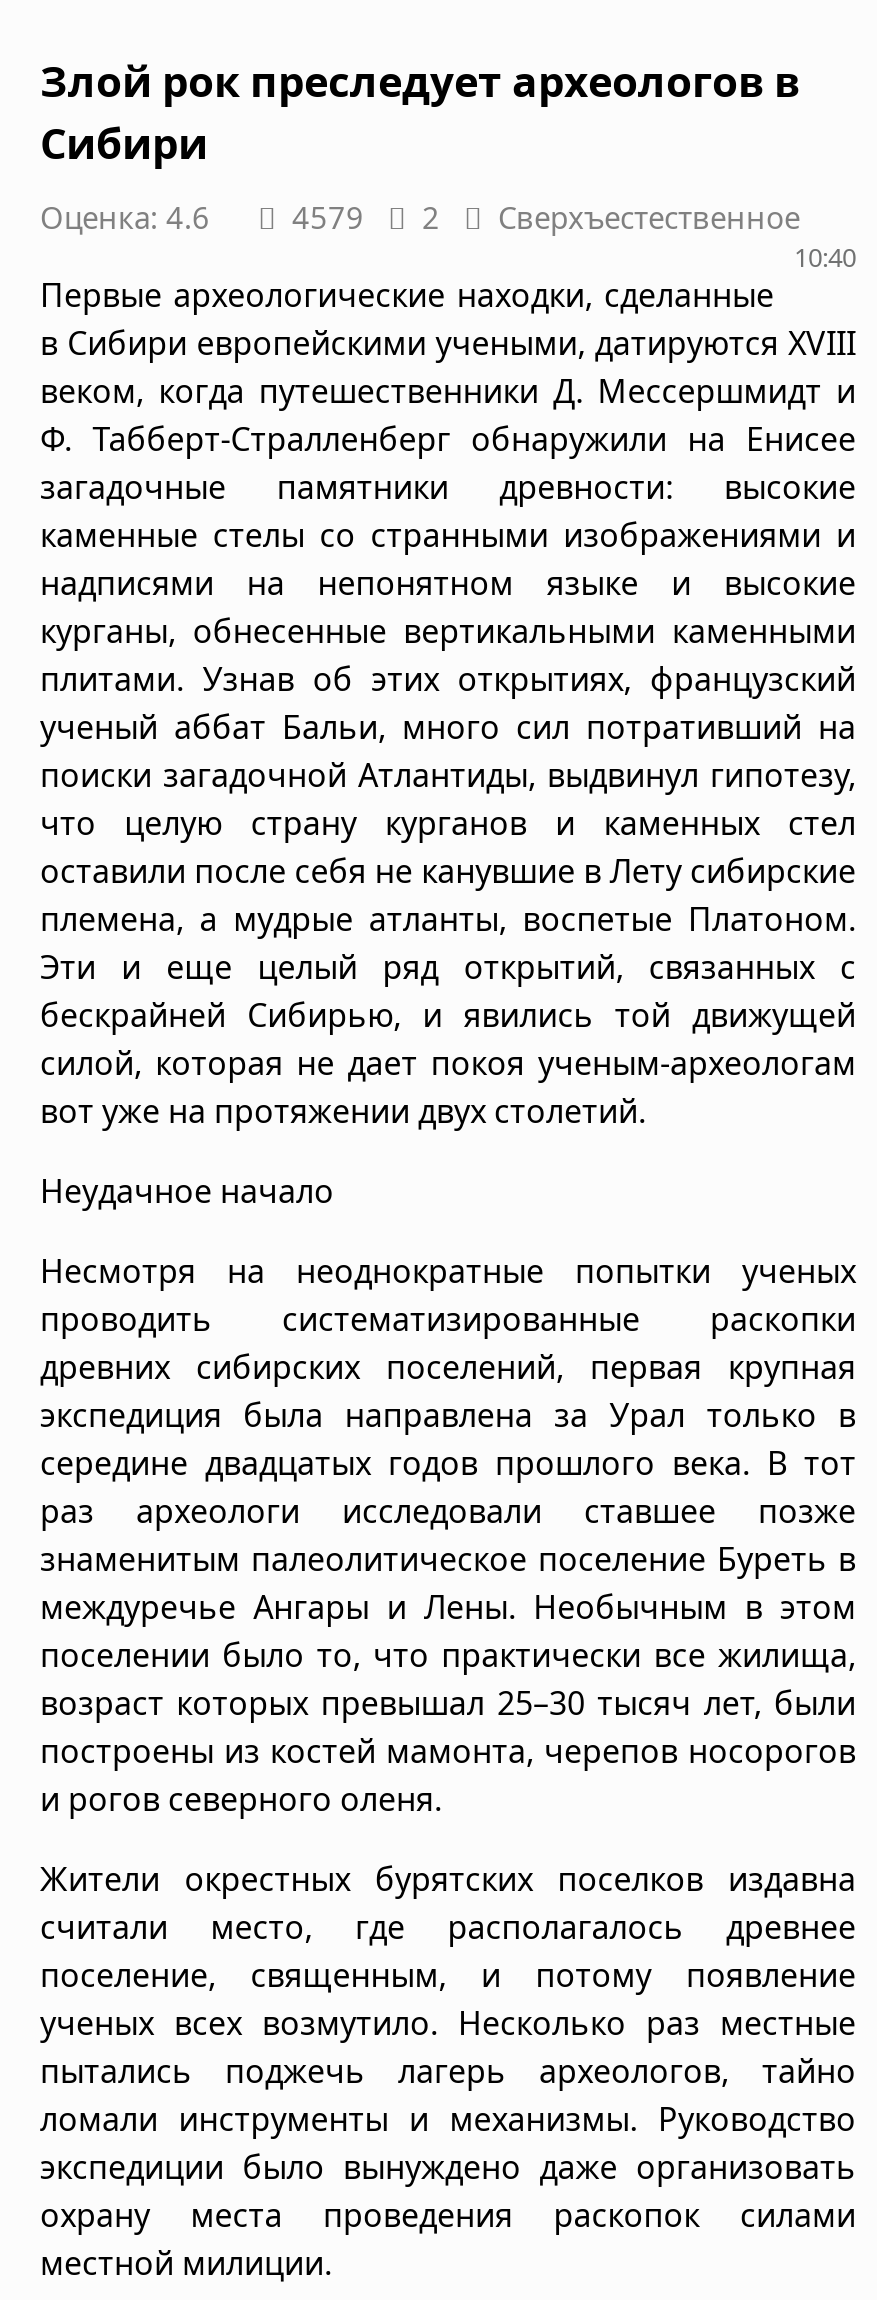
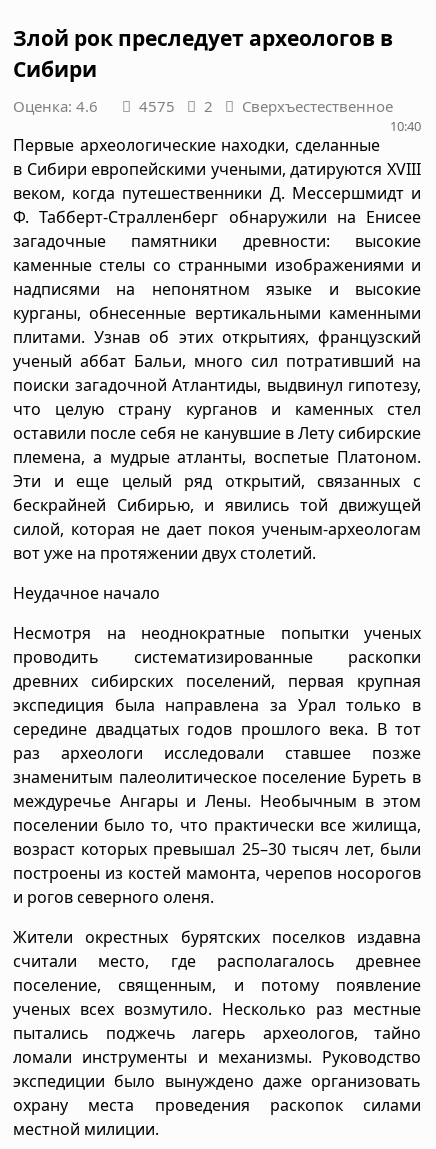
[40,197,800,237] Оценка: 4.6 4579 2 Сверхъестественное -> [13,96,393,116] Оценка: 4.6 4575 2 Сверхъестественное

